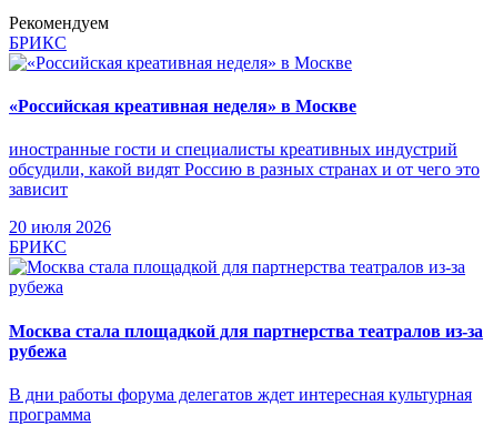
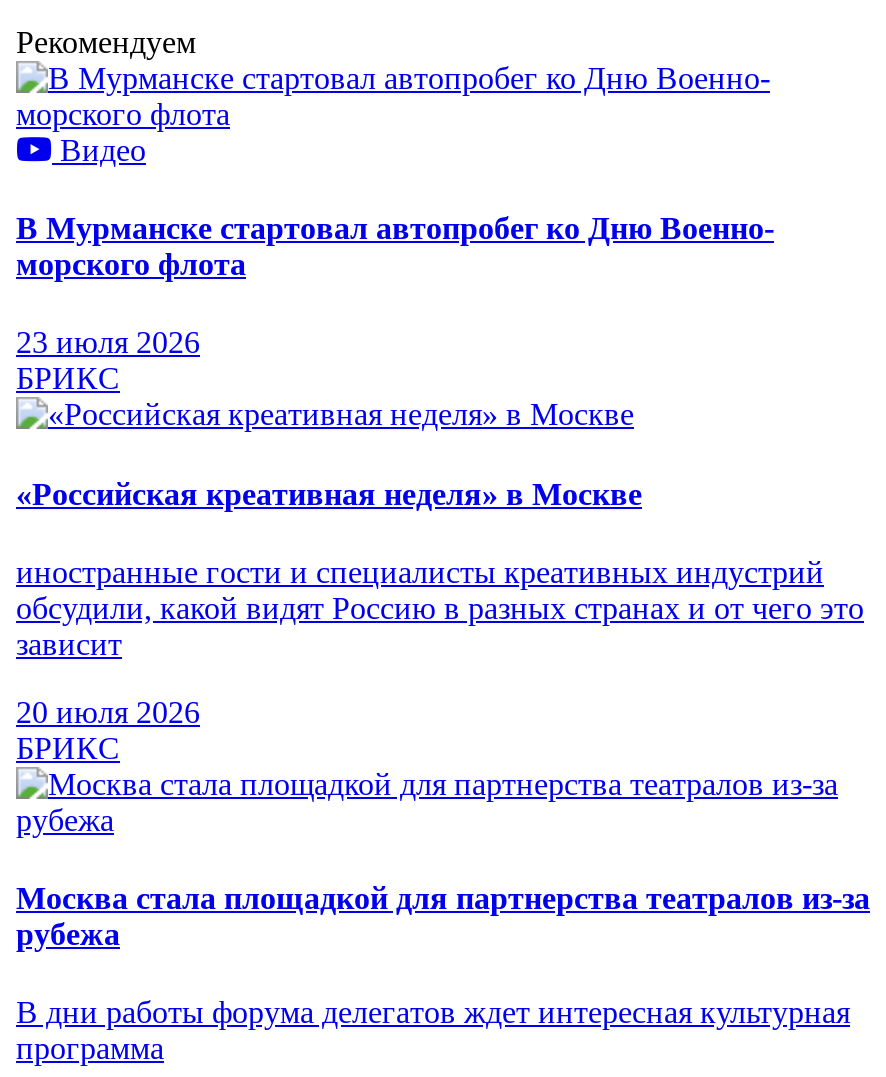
none -> [16,133,774,360] Видео | В Мурманске стартовал автопробег ко Дню Военно- | морского флота | 23 июля 2026

